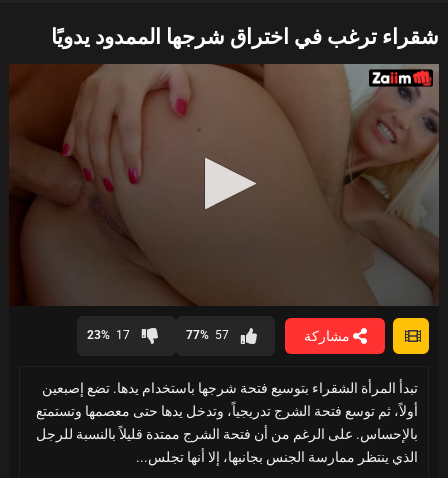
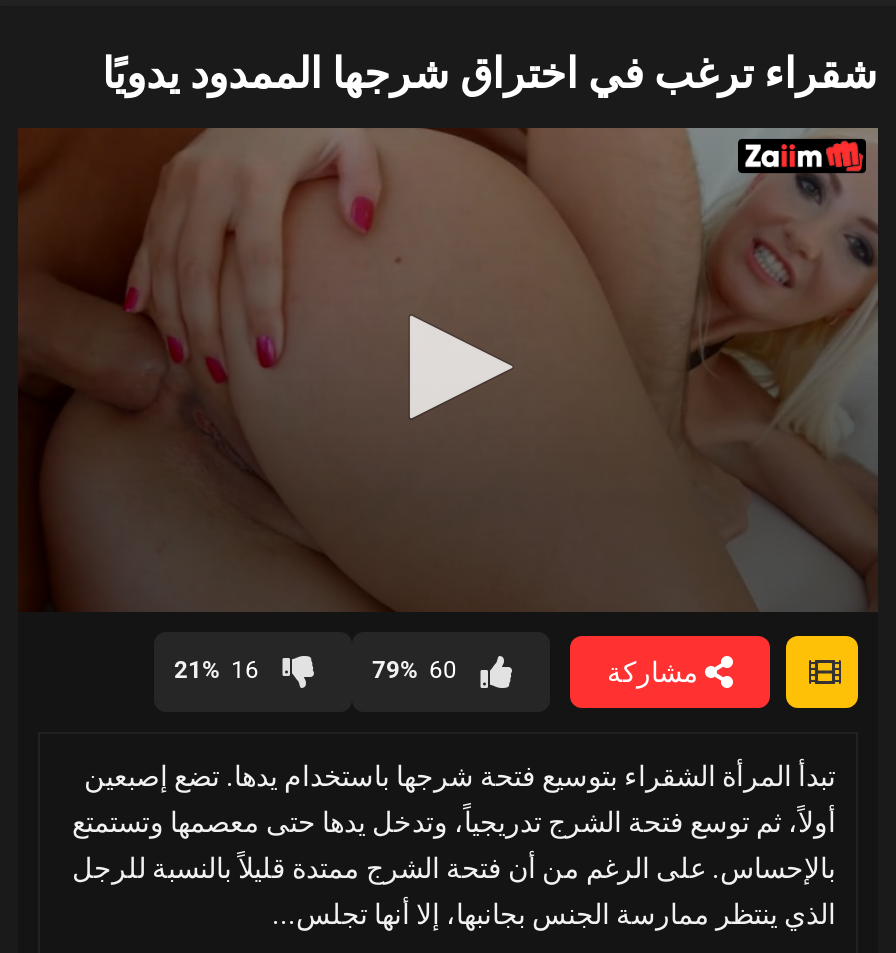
[87,328,110,342] 23% -> [174,657,220,685] 21%
[115,328,129,342] 17 -> [231,657,259,685] 16
[186,328,209,342] 77% -> [372,657,418,685] 79%
[214,328,228,342] 57 -> [429,657,457,685] 60

